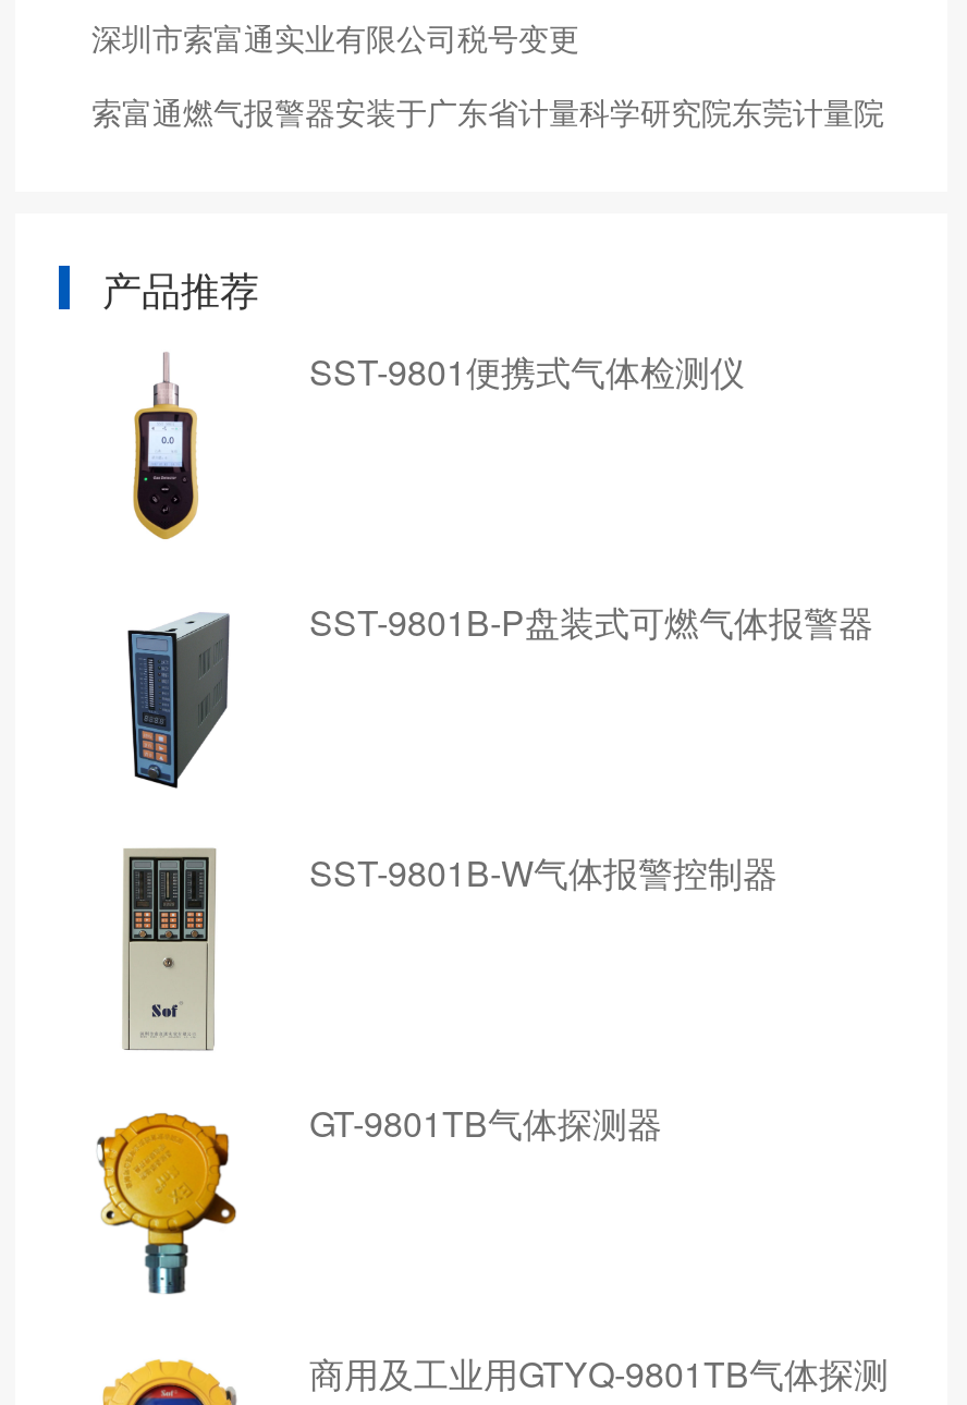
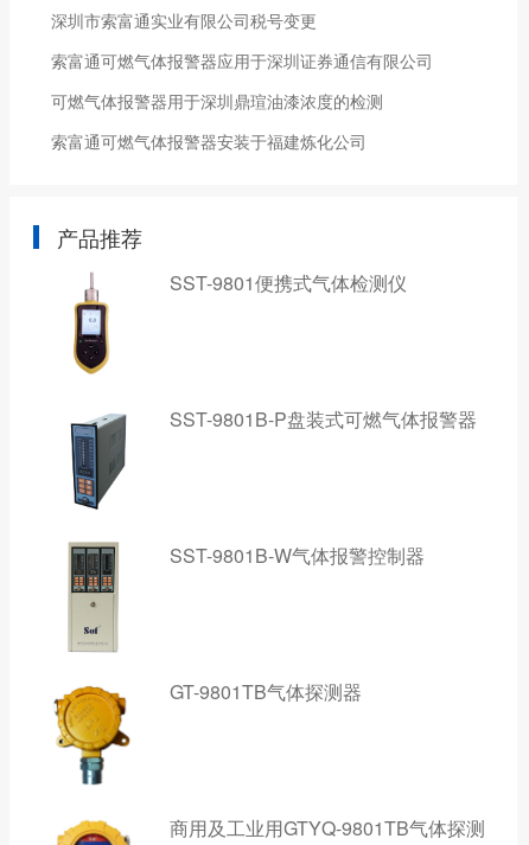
[91,89,884,133] 索富通燃气报警器安装于广东省计量科学研究院东莞计量院 -> [51,49,433,153] 索富通可燃气体报警器应用于深圳证券通信有限公司 | 可燃气体报警器用于深圳鼎瑄油漆浓度的检测 | 索富通可燃气体报警器安装于福建炼化公司

